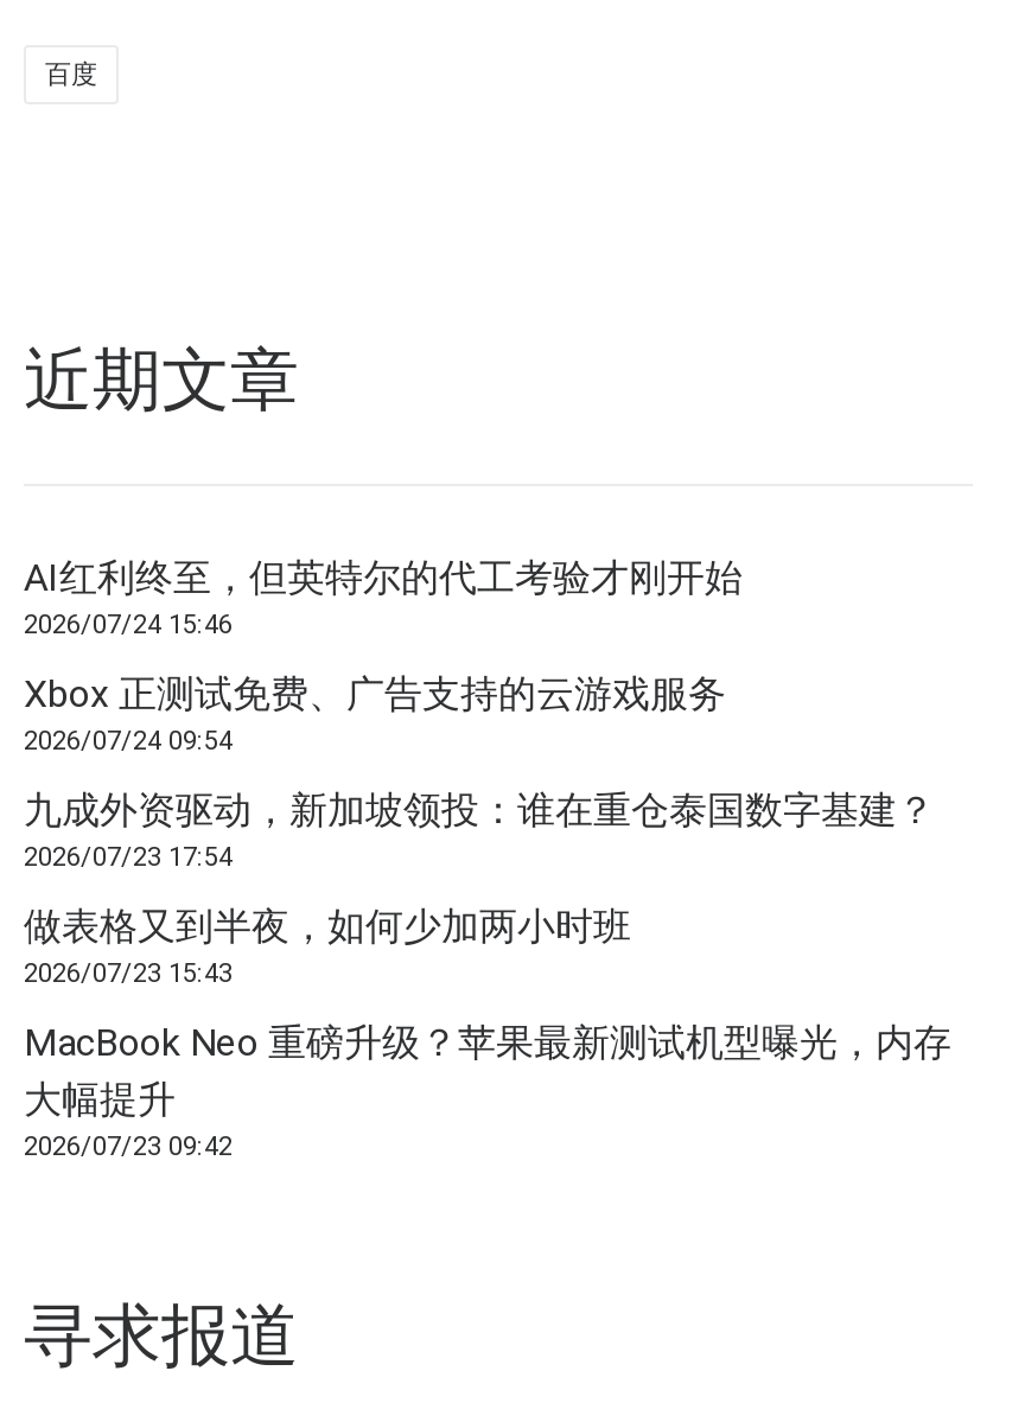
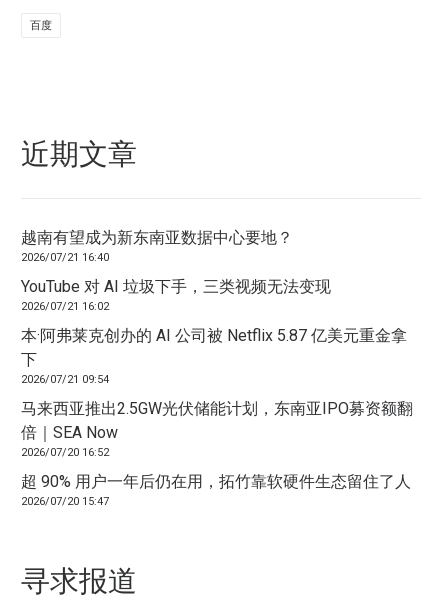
[24,555,743,640] AI红利终至，但英特尔的代工考验才刚开始 | 2026/07/24 15:46 -> [21,228,293,264] 越南有望成为新东南亚数据中心要地？ | 2026/07/21 16:40
[24,671,726,757] Xbox 正测试免费、广告支持的云游戏服务 | 2026/07/24 09:54 -> [21,277,331,313] YouTube 对 AI 垃圾下手，三类视频无法变现 | 2026/07/21 16:02
[24,787,935,873] 九成外资驱动，新加坡领投：谁在重仓泰国数字基建？ | 2026/07/23 17:54 -> [21,326,407,386] 本·阿弗莱克创办的 AI 公司被 Netflix 5.87 亿美元重金拿 | 下 | 2026/07/21 09:54
[24,904,631,989] 做表格又到半夜，如何少加两小时班 | 2026/07/23 15:43 -> [21,399,413,459] 马来西亚推出2.5GW光伏储能计划，东南亚IPO募资额翻 | 倍｜SEA Now | 2026/07/20 16:52
[24,1020,951,1162] MacBook Neo 重磅升级？苹果最新测试机型曝光，内存 | 大幅提升 | 2026/07/23 09:42 -> [21,472,411,508] 超 90% 用户一年后仍在用，拓竹靠软硬件生态留住了人 | 2026/07/20 15:47

